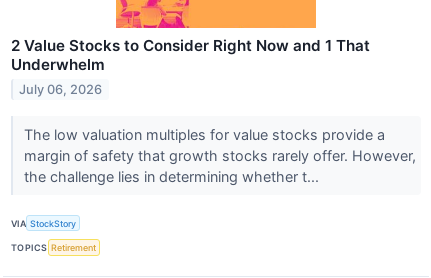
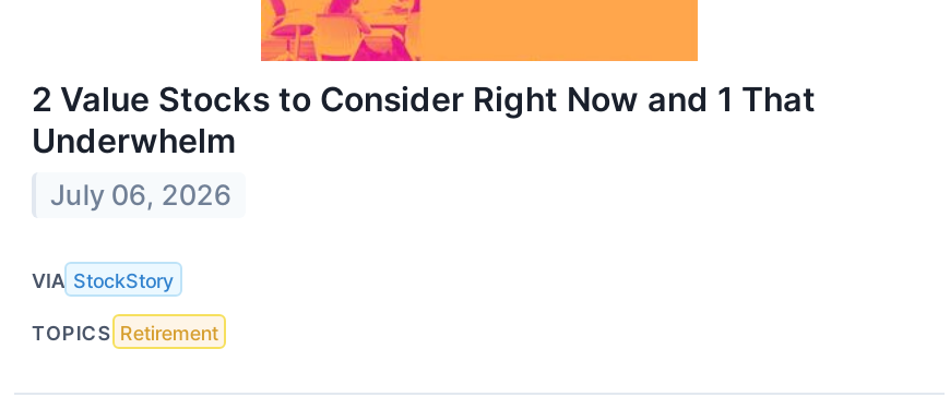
[24,126,416,185] The low valuation multiples for value stocks provide a | margin of safety that growth stocks rarely offer. However, | the challenge lies in determining whether t... -> none

